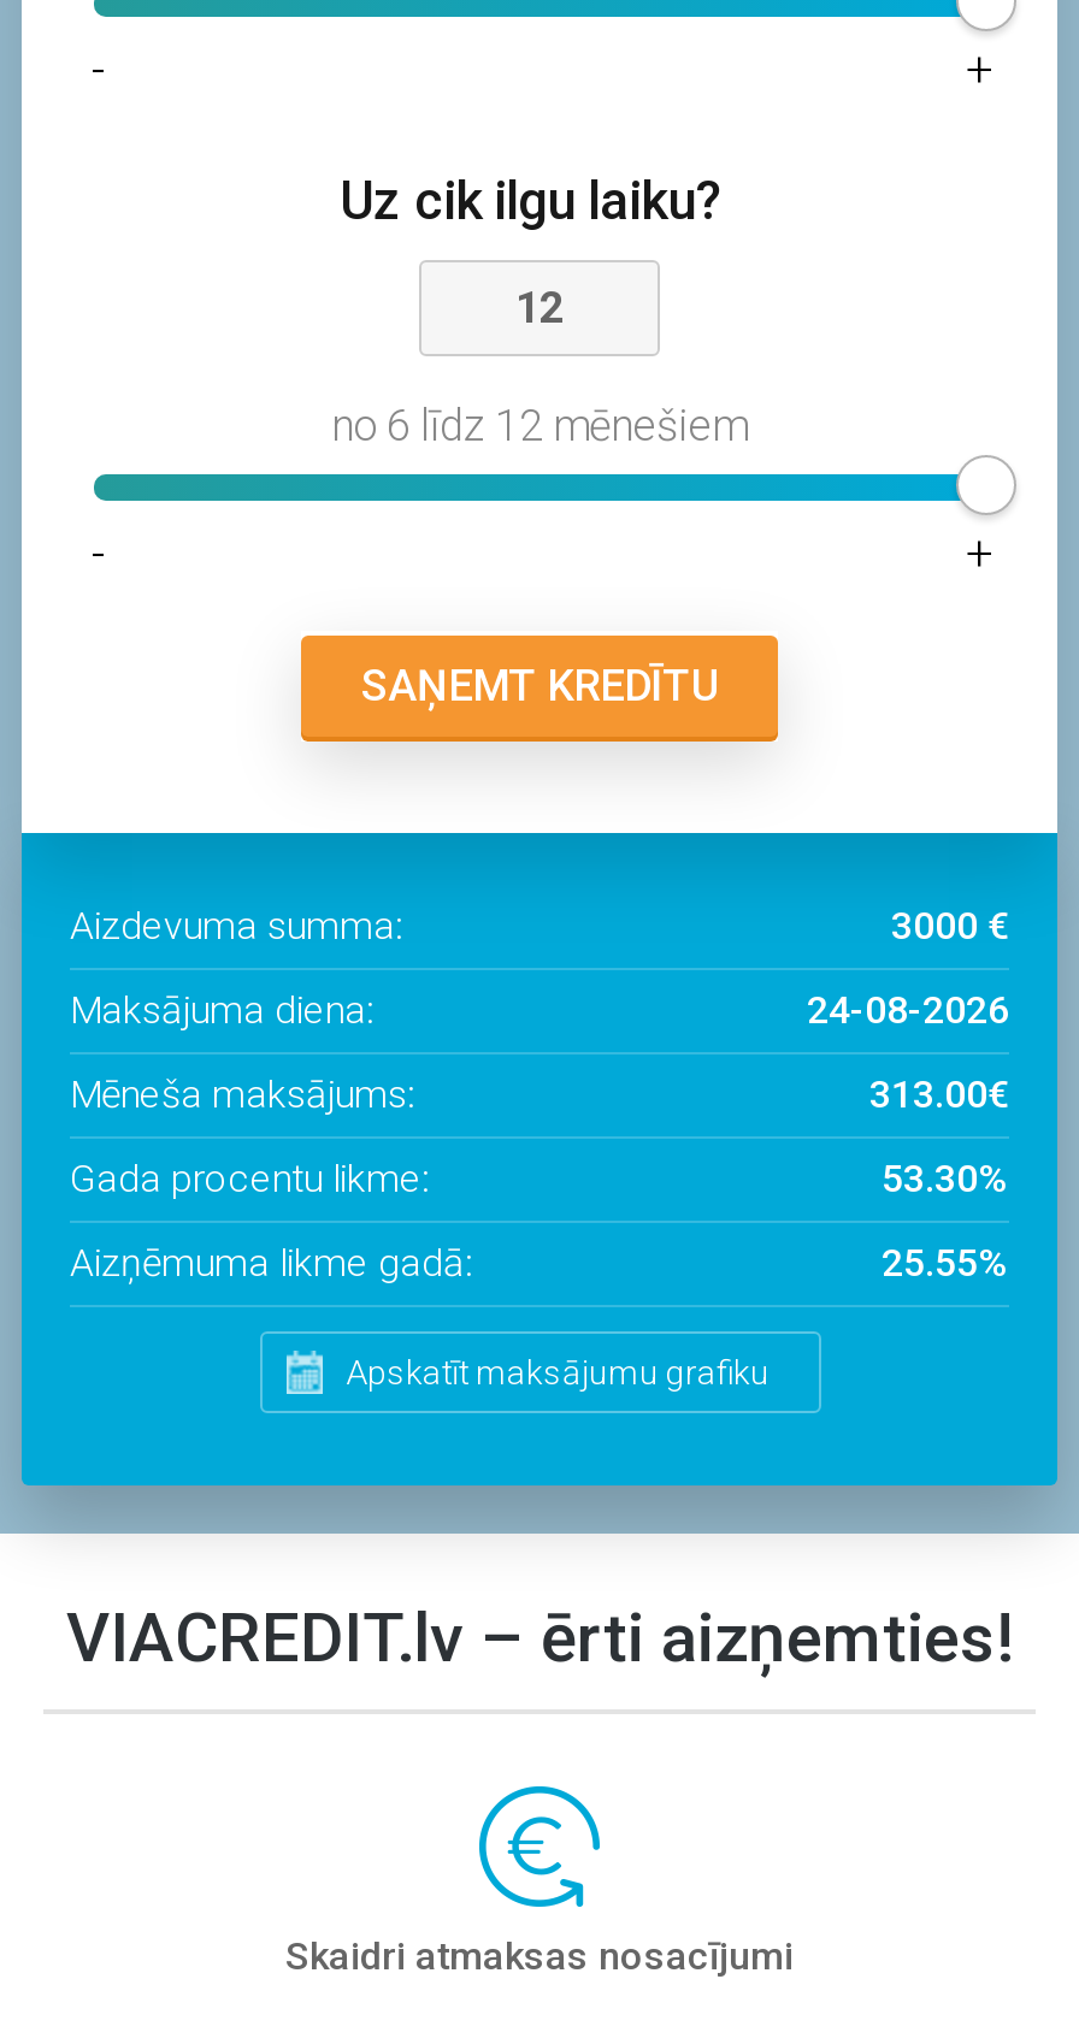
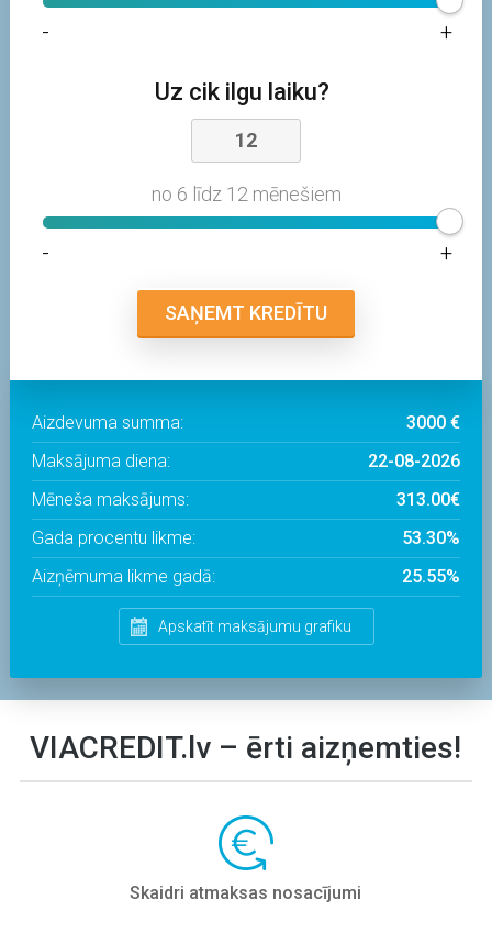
[807,986,1009,1032] 24-08-2026 -> [368,450,460,471] 22-08-2026

